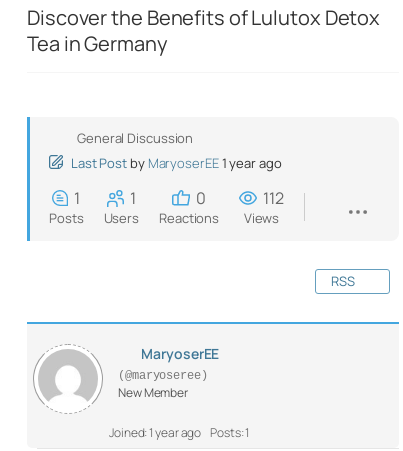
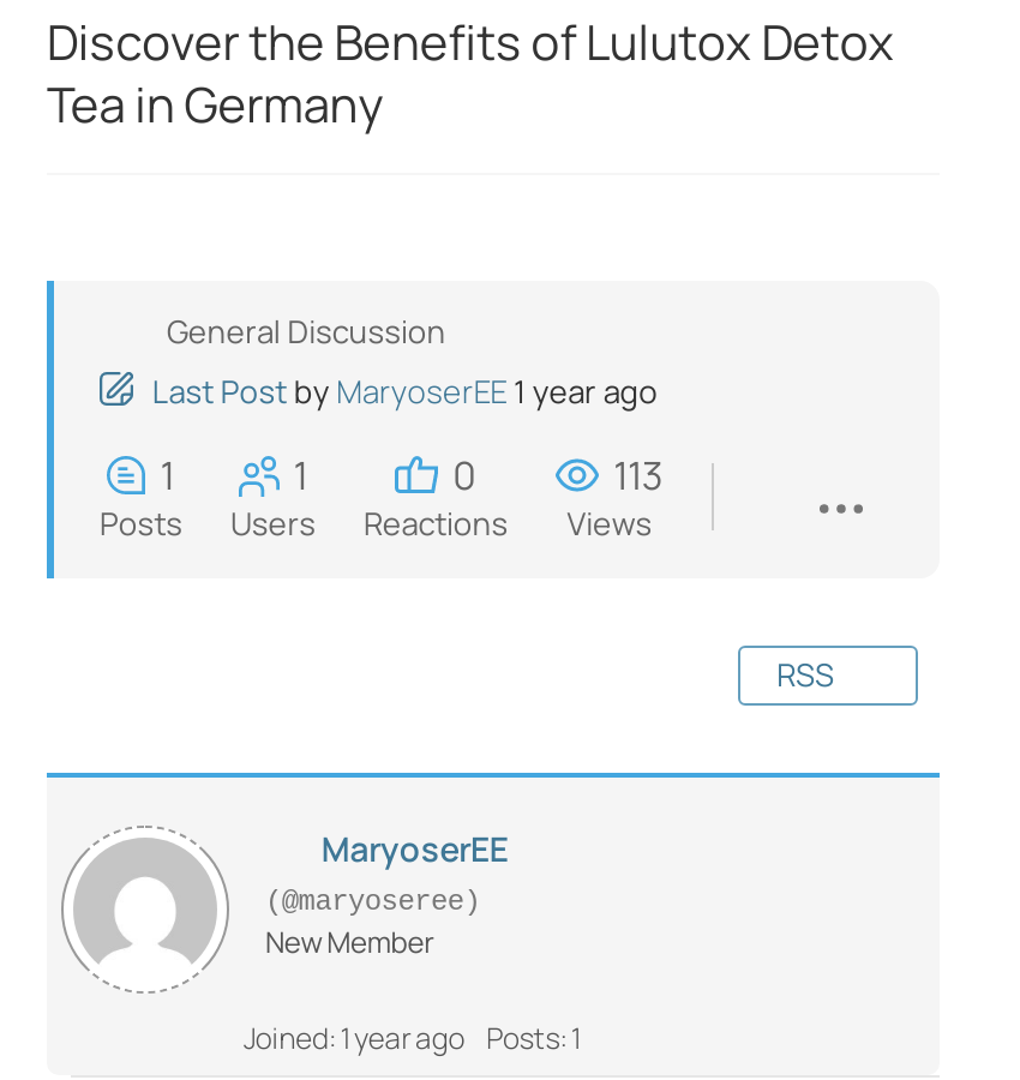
[263,187,284,209] 112 -> [613,449,663,502] 113

